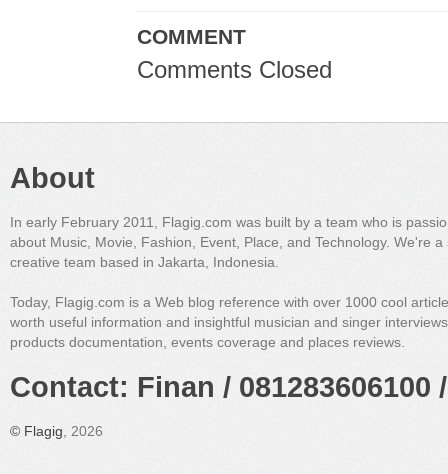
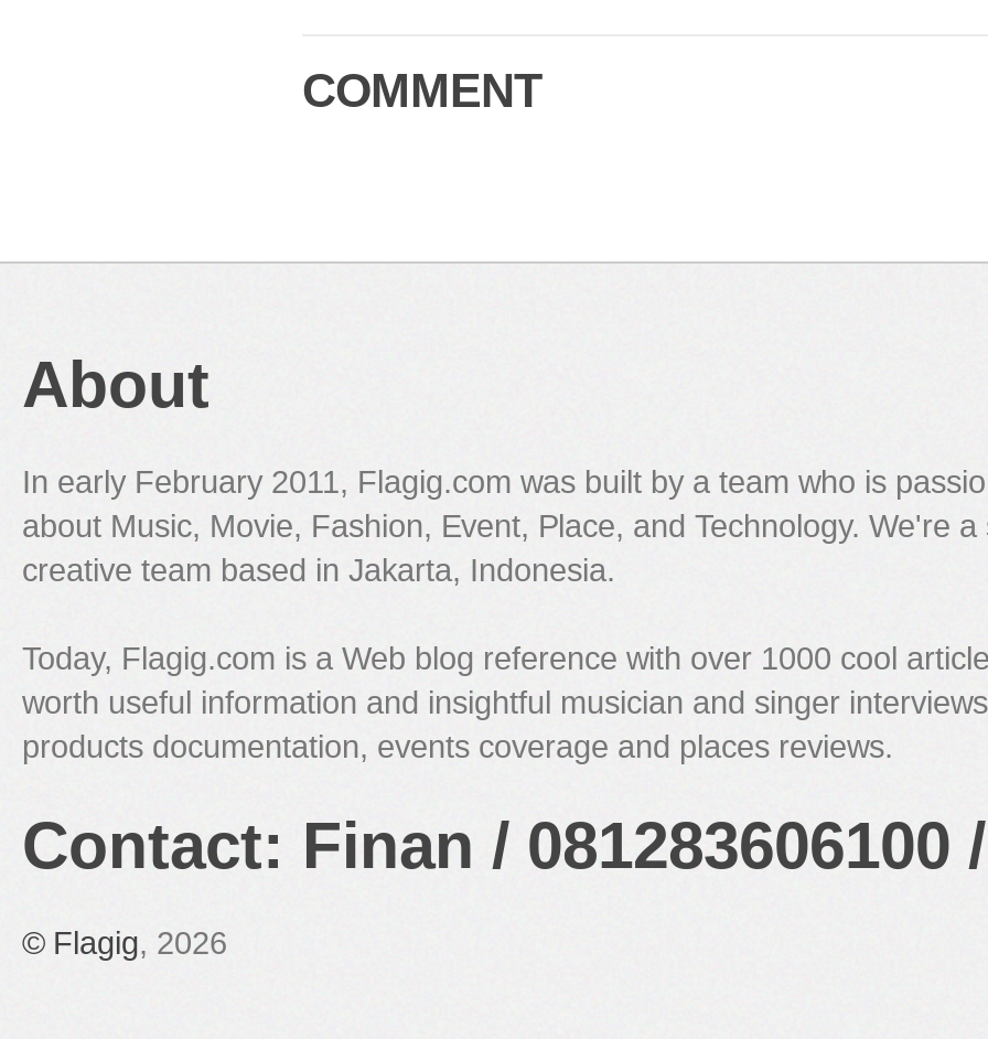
[137,56,332,83] Comments Closed -> none

